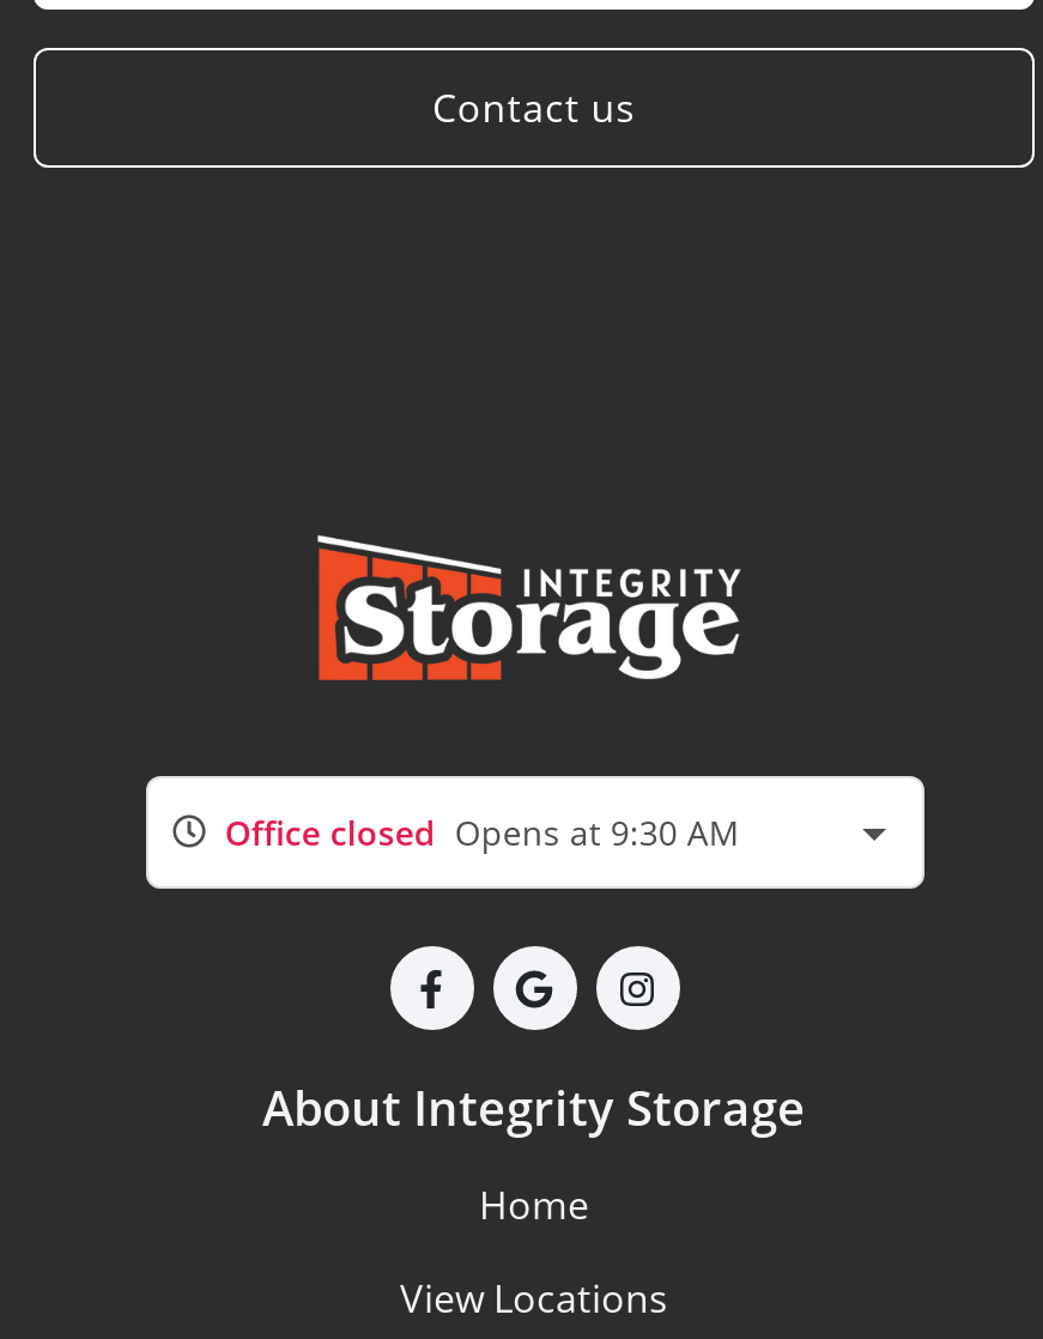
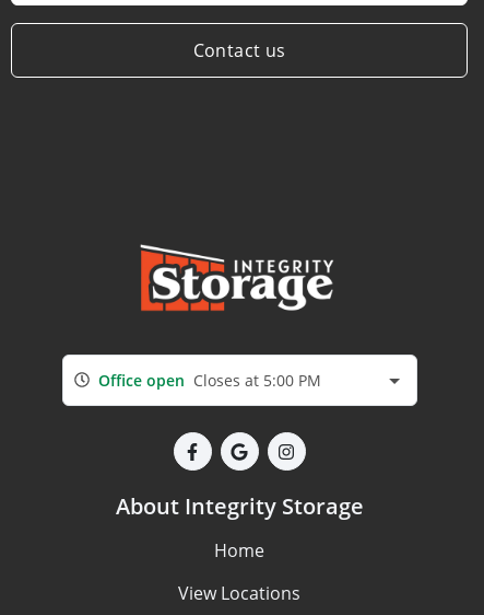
[225,809,740,854] Office closed Opens at 9:30 AM -> [98,369,321,390] Office open Closes at 5:00 PM

